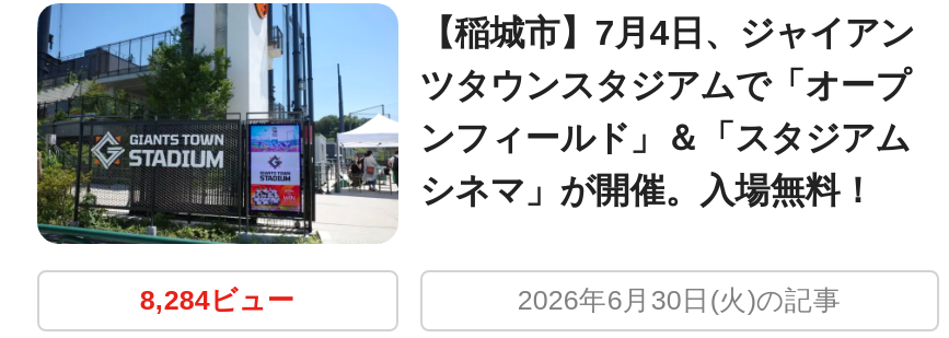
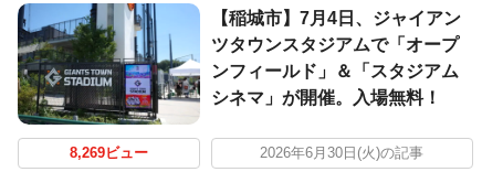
[140,286,295,317] 8,284ビュー -> [69,145,148,161] 8,269ビュー

